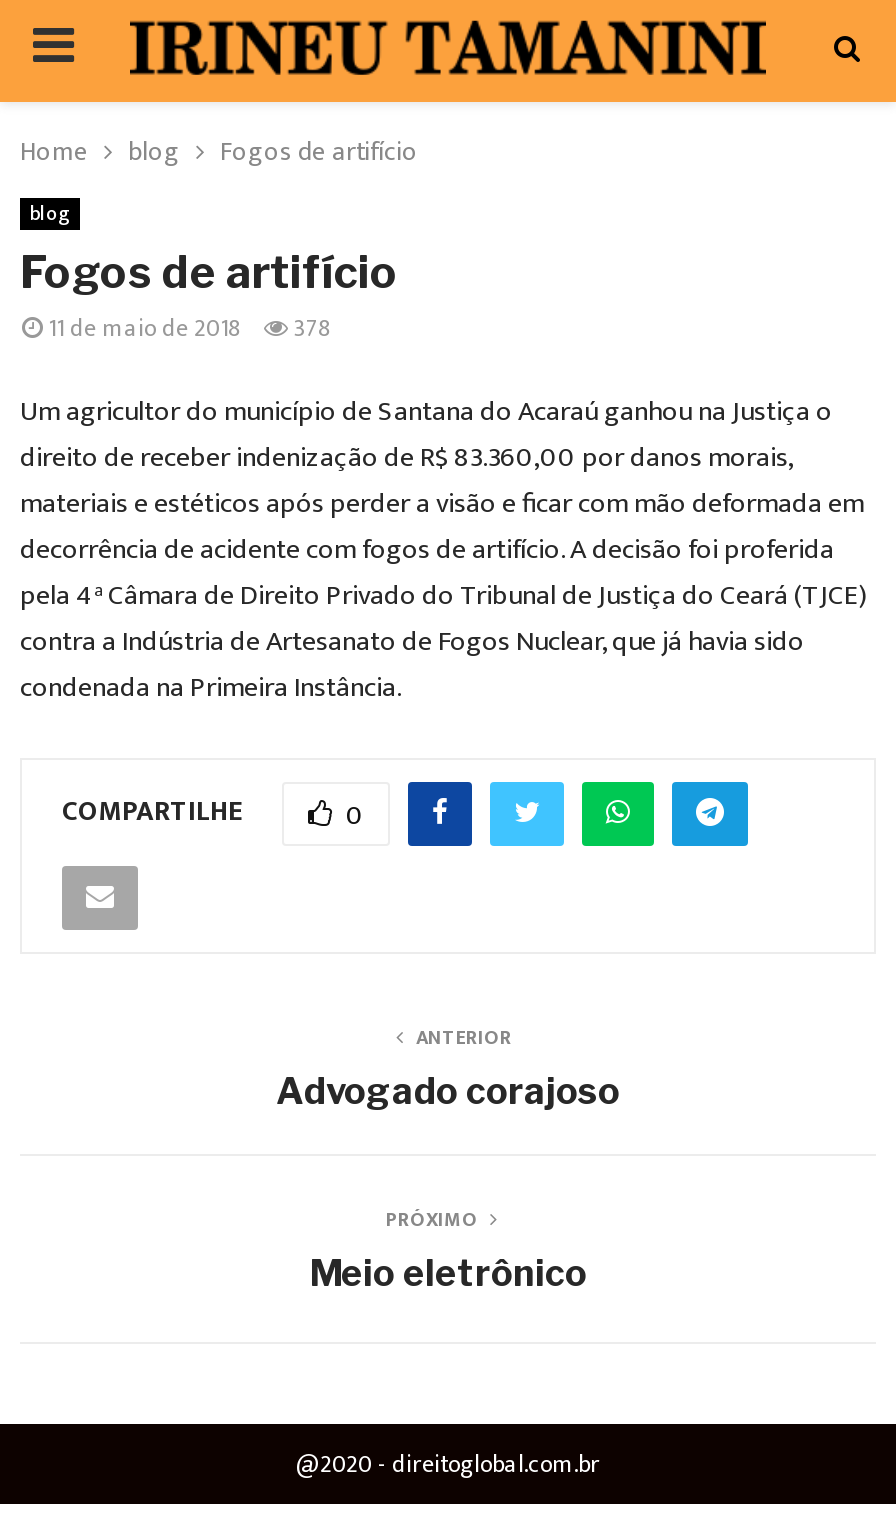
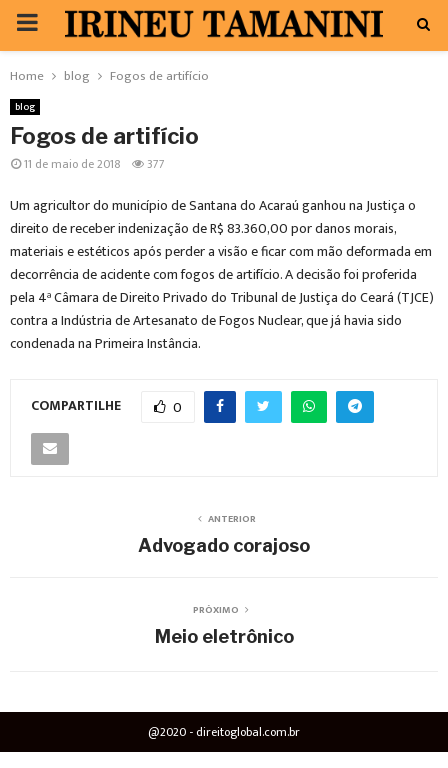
[48,308,332,348] 11 de maio de 2018 378 -> [24,154,165,174] 11 de maio de 2018 377

